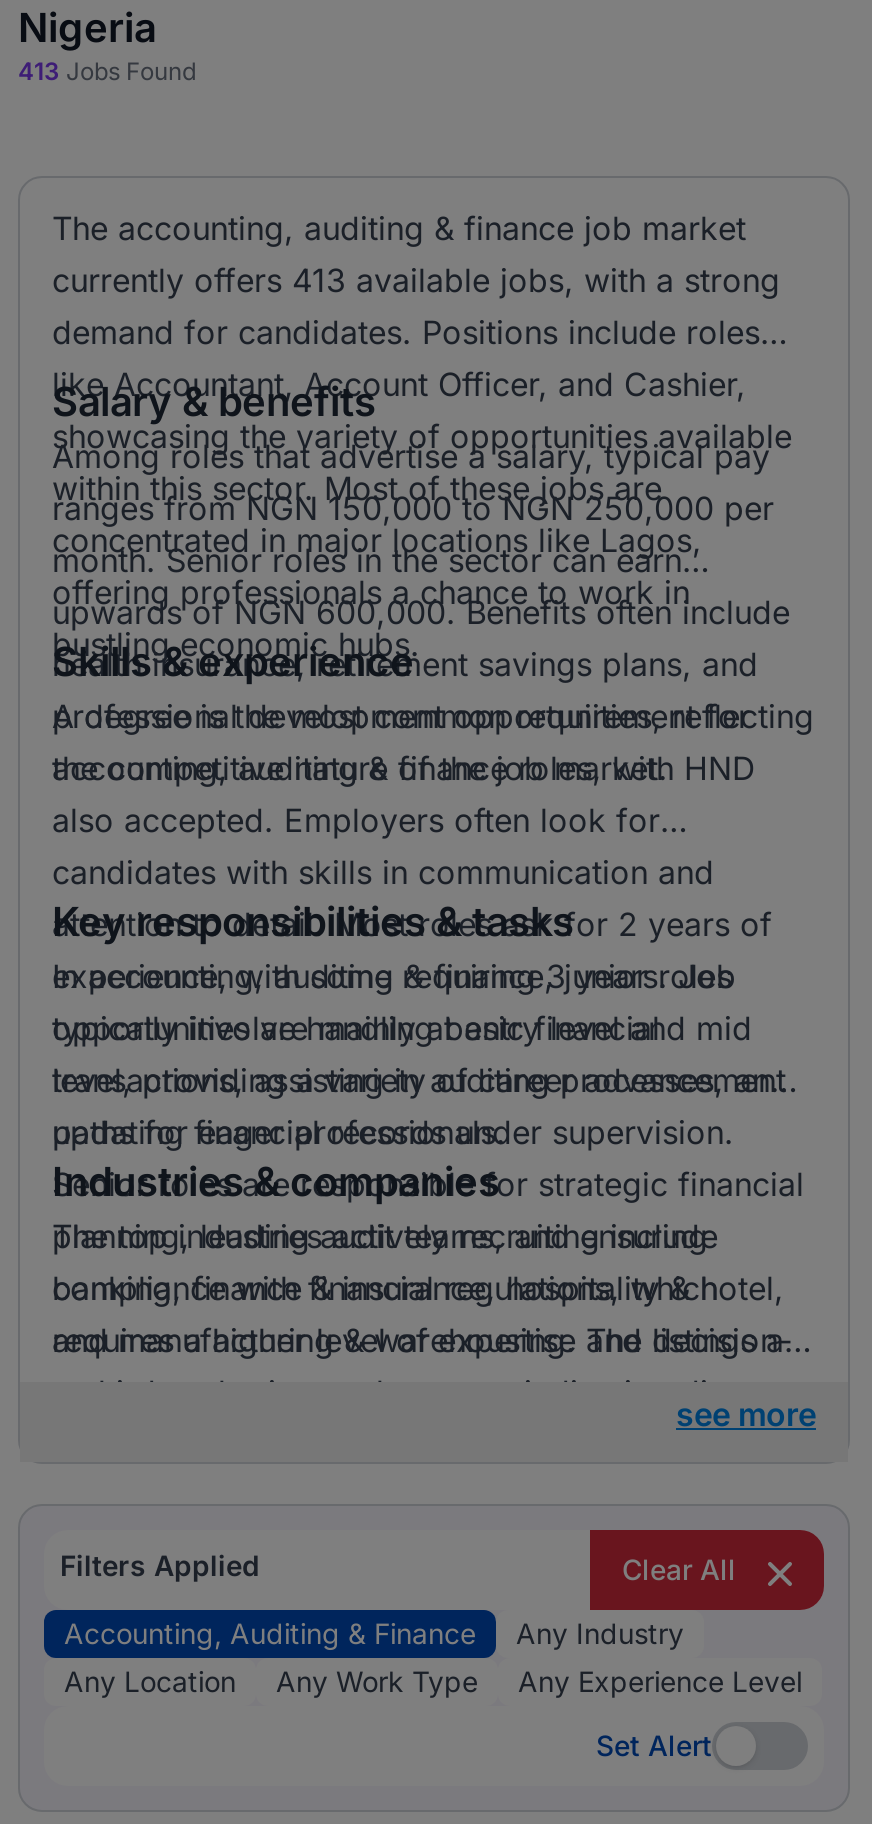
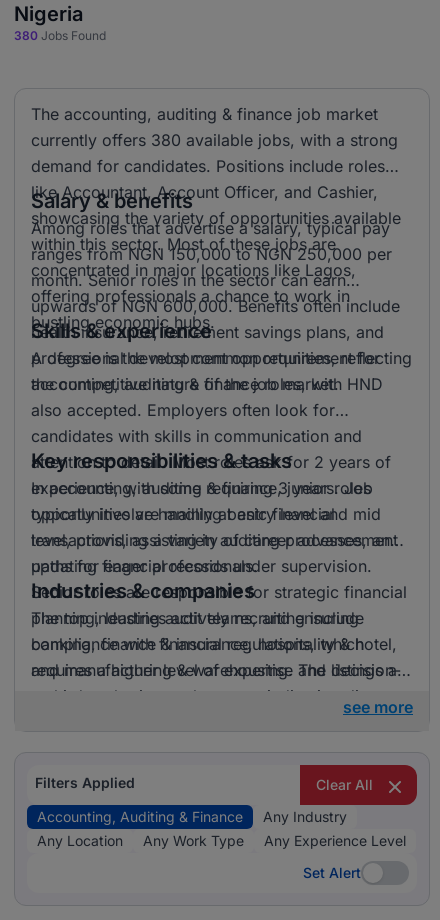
[18,56,196,86] 413 Jobs Found -> [14,28,106,43] 380 Jobs Found
[52,260,780,300] currently offers 413 available jobs, with a strong -> [31,130,398,150] currently offers 380 available jobs, with a strong

